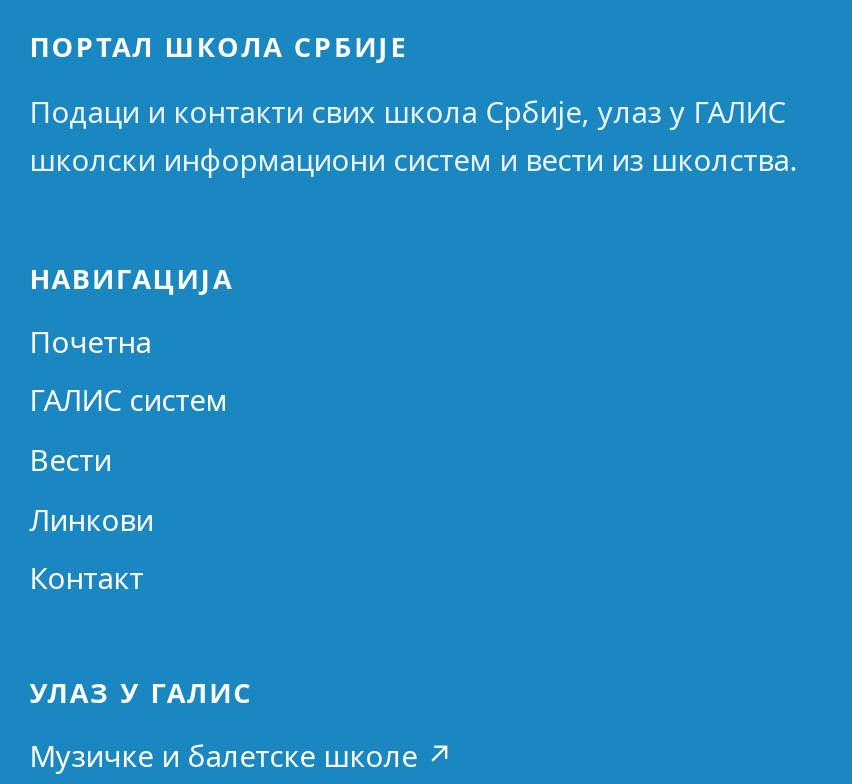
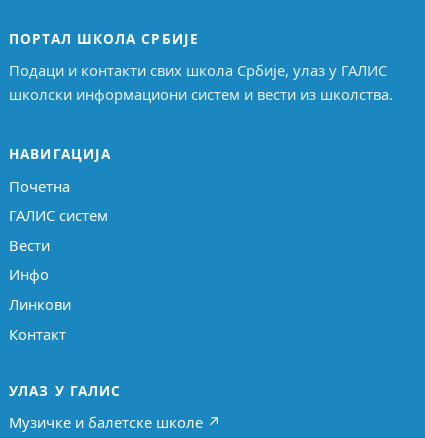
none -> [9,264,49,284] Инфо

